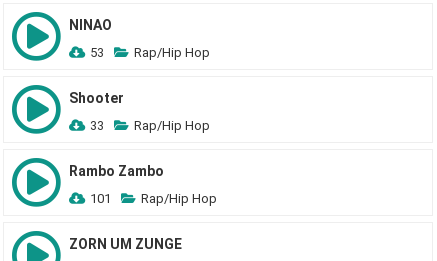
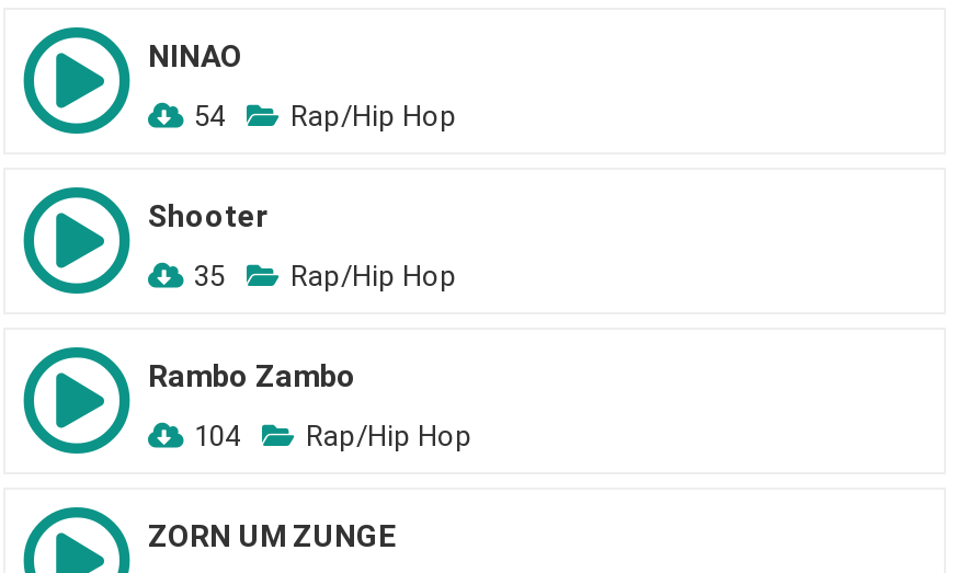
[90,45,210,60] 53 Rap/Hip Hop -> [194,100,457,133] 54 Rap/Hip Hop
[90,118,210,133] 33 Rap/Hip Hop -> [194,260,457,293] 35 Rap/Hip Hop
[90,191,217,206] 101 Rap/Hip Hop -> [194,420,472,452] 104 Rap/Hip Hop

